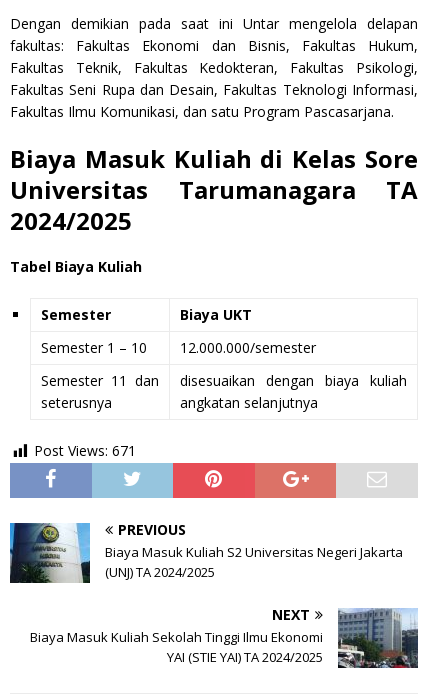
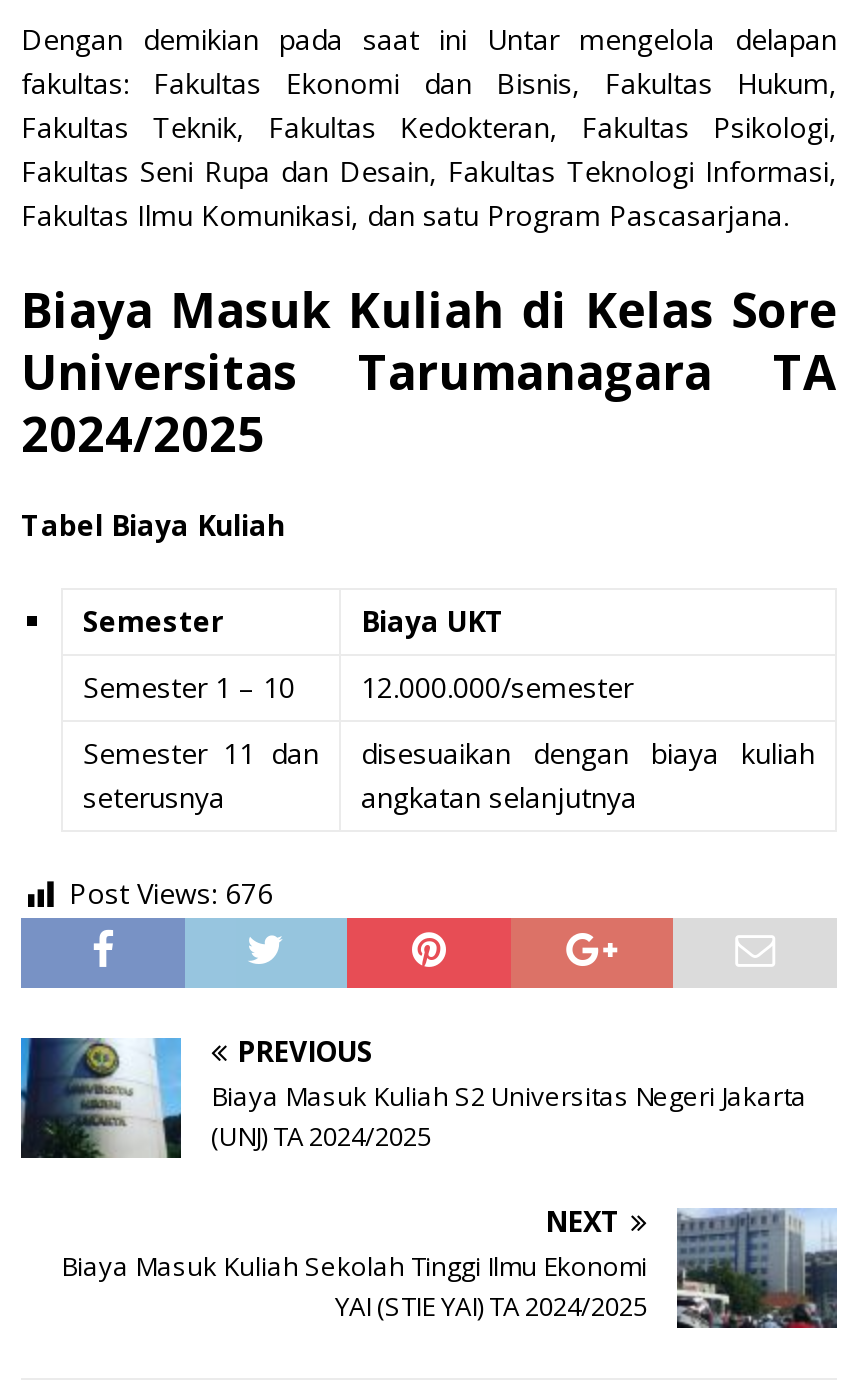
[34,441,136,460] Post Views: 671 -> [69,875,273,913] Post Views: 676

